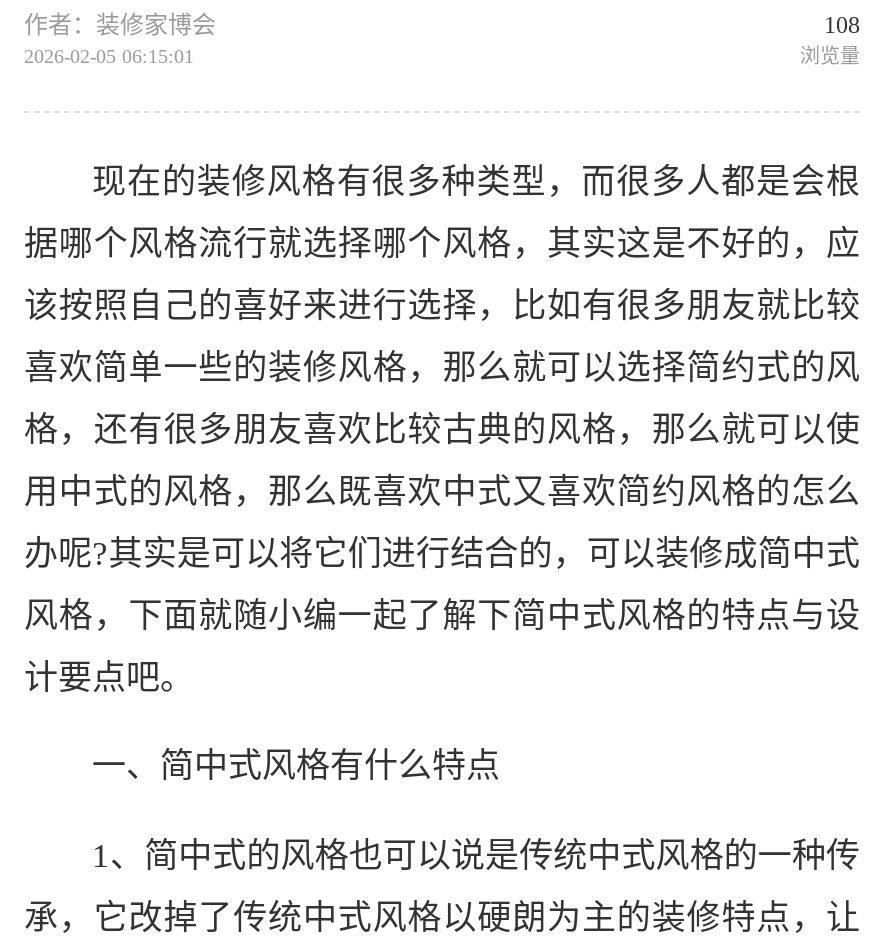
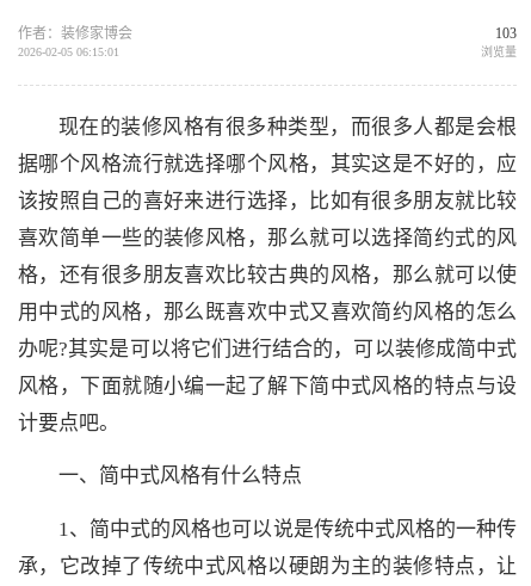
[824,11,860,39] 108 -> [495,25,517,42] 103

